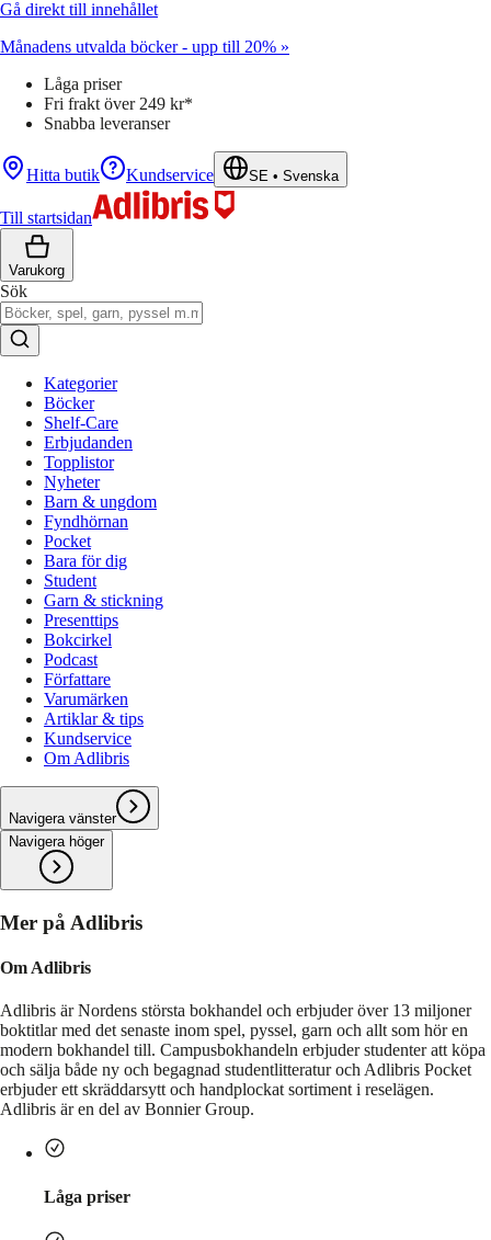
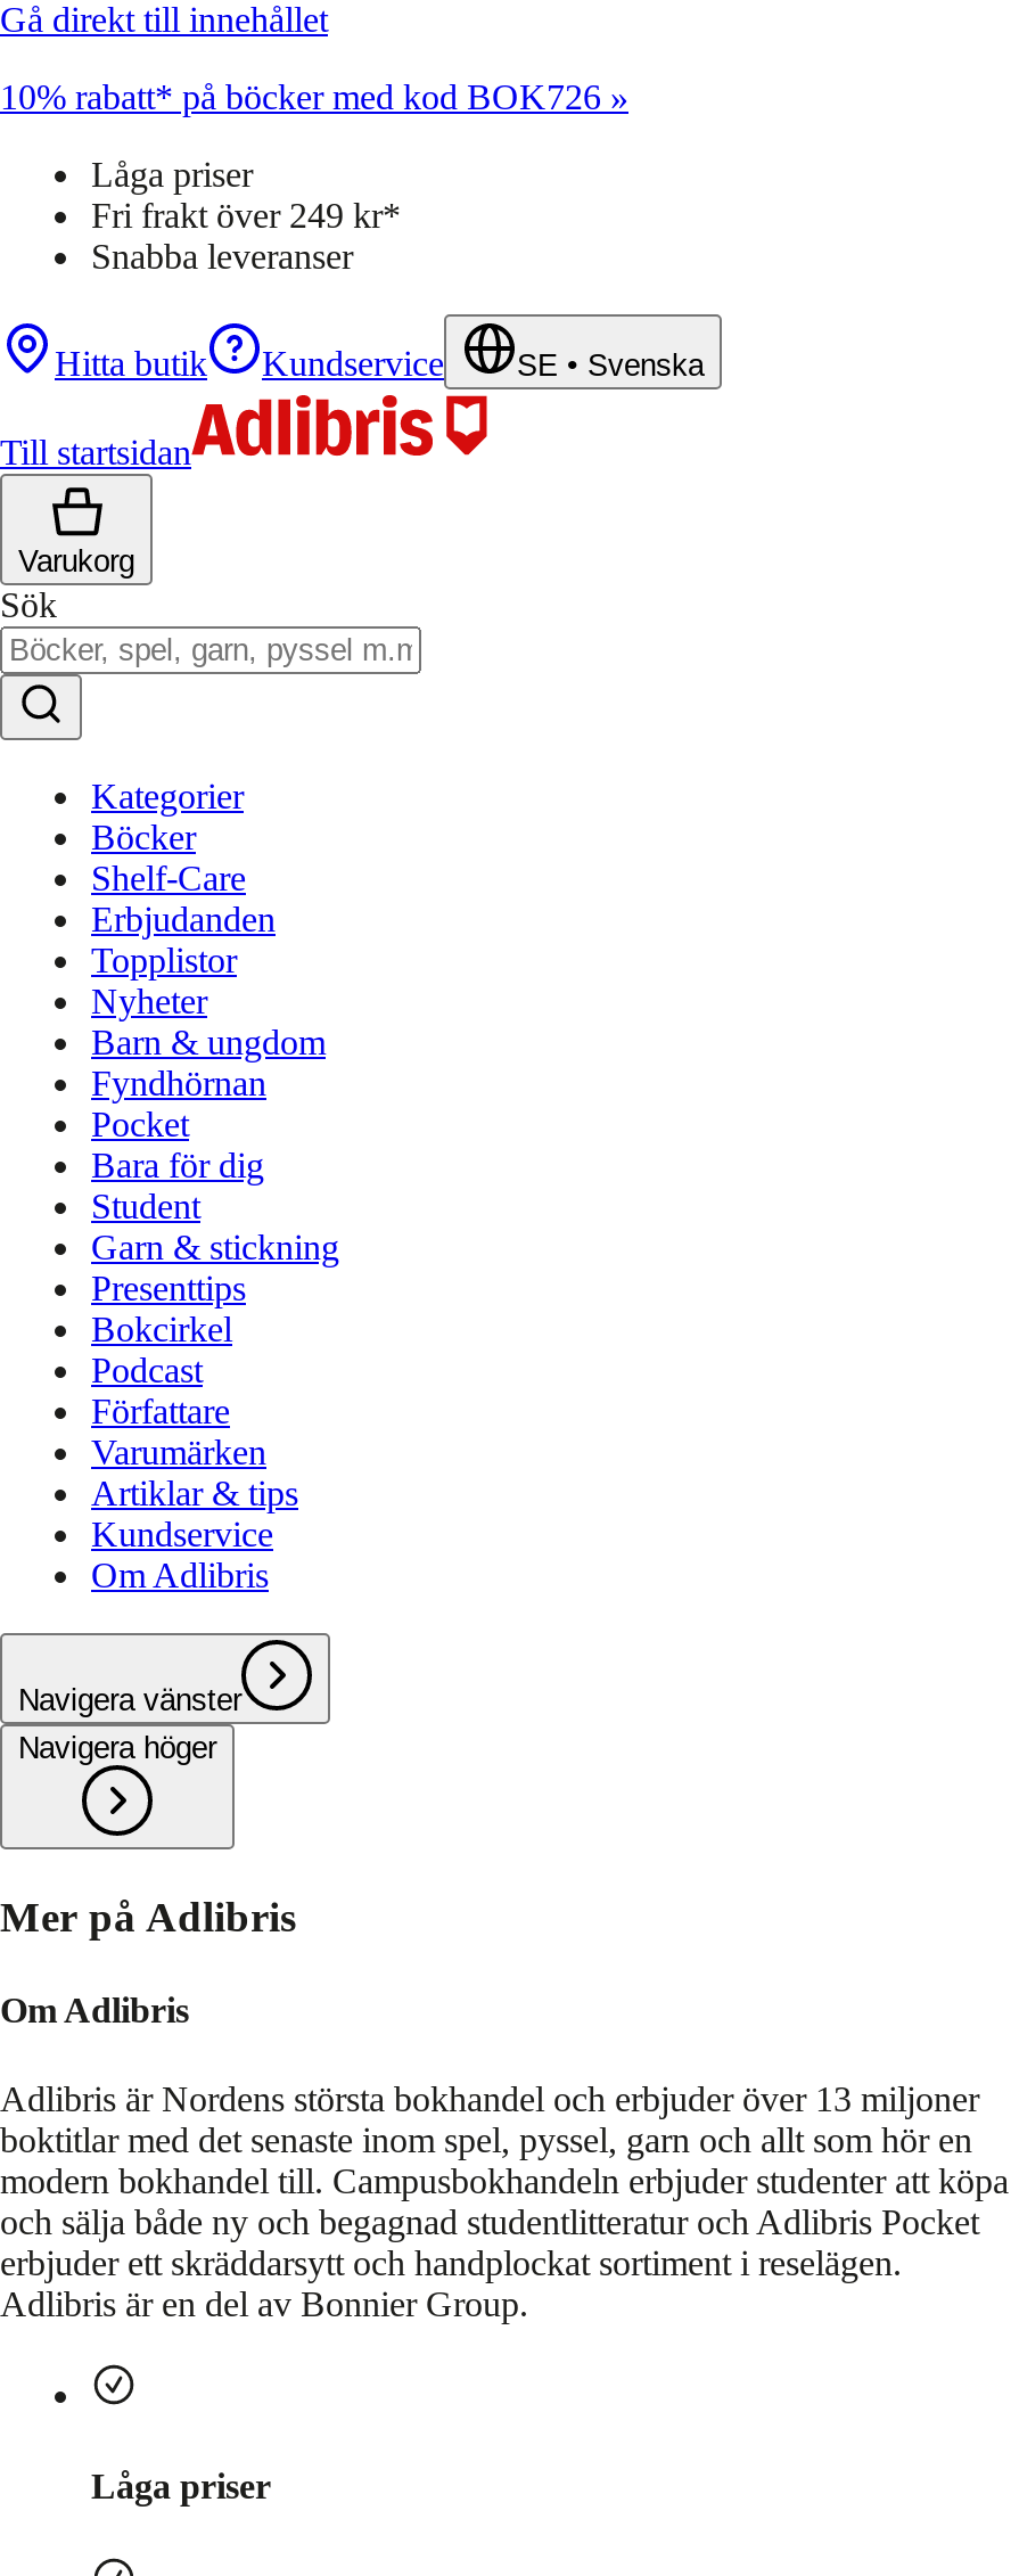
[0,37,289,56] Månadens utvalda böcker - upp till 20% » -> [0,77,628,116] 10% rabatt* på böcker med kod BOK726 »

